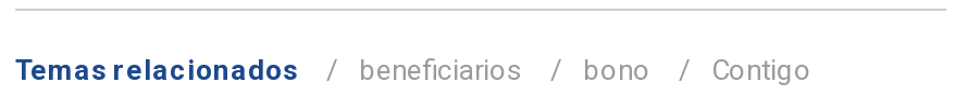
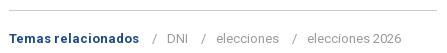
[359,54,811,87] beneficiarios | bono | Contigo -> [167,31,401,46] DNI | elecciones | elecciones 2026

